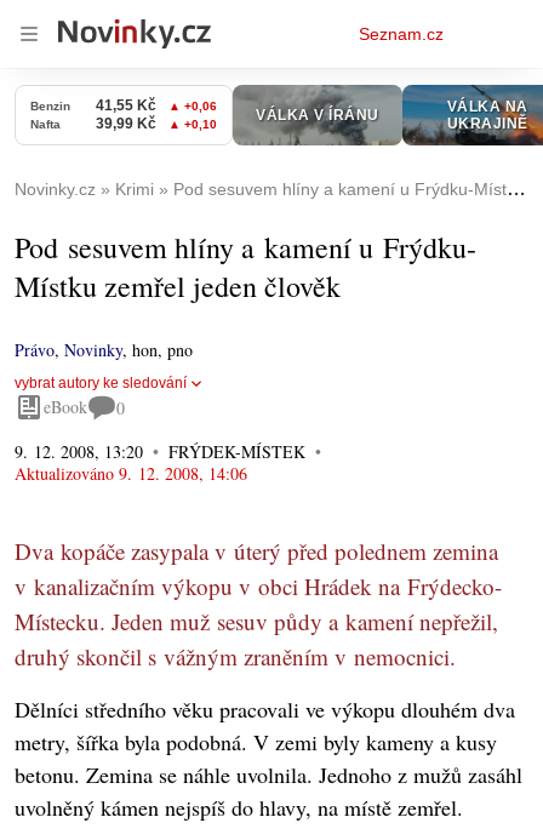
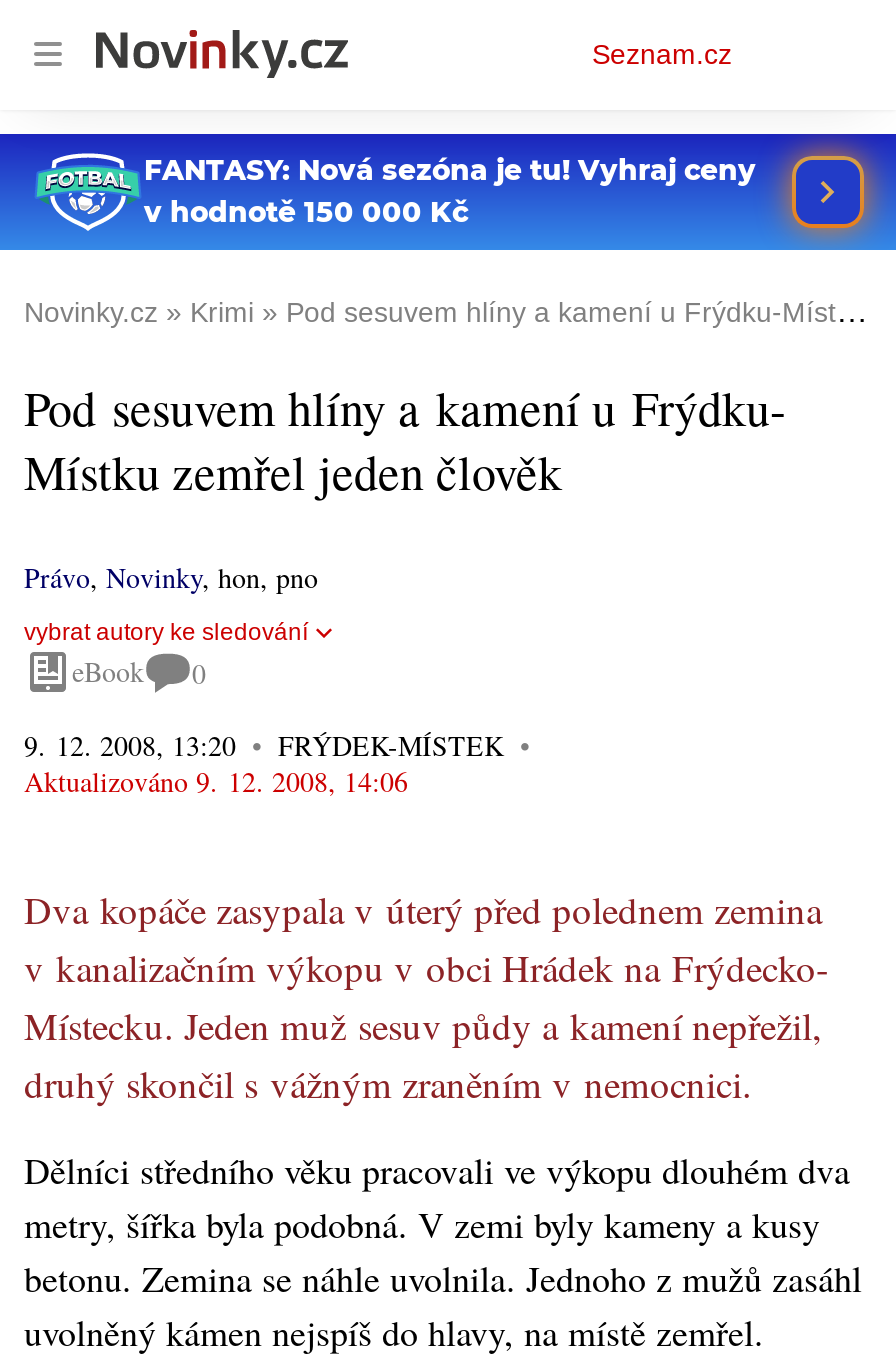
[4,82,539,152] [image] -> [6,132,890,252] [image]

